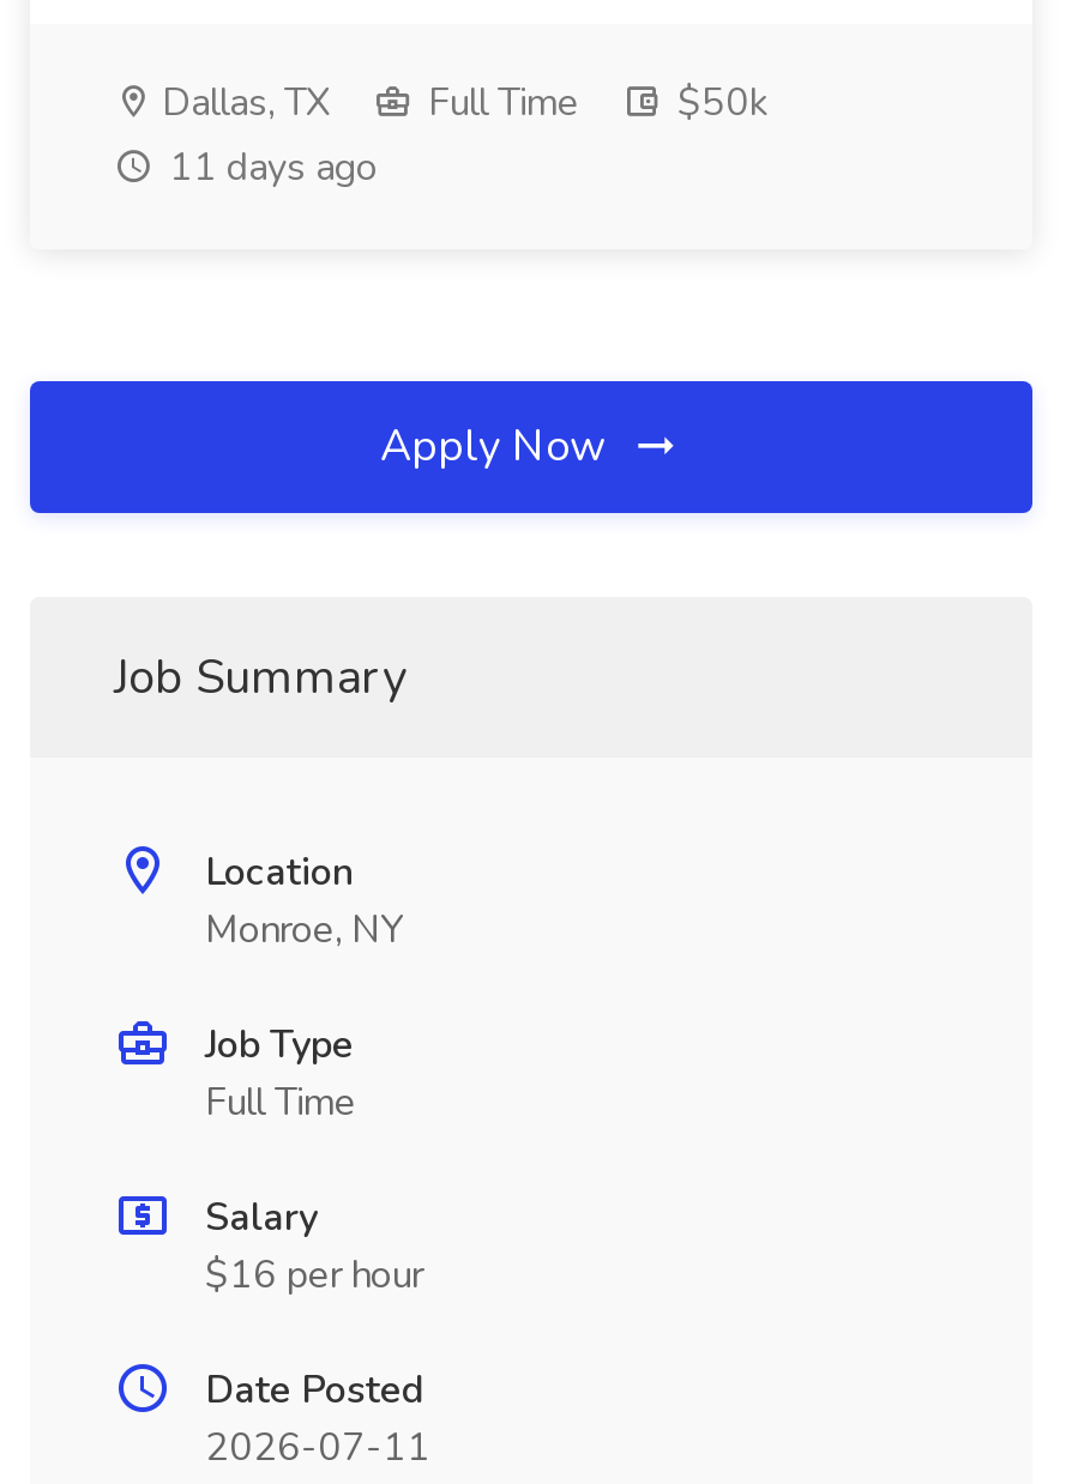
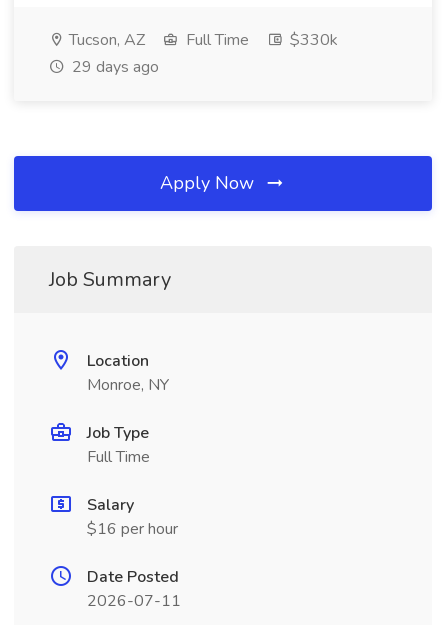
[152,77,330,129] Dallas, TX -> [65,29,145,51] Tucson, AZ
[159,77,769,194] $50k | 11 days ago -> [68,29,338,78] $330k | 29 days ago

